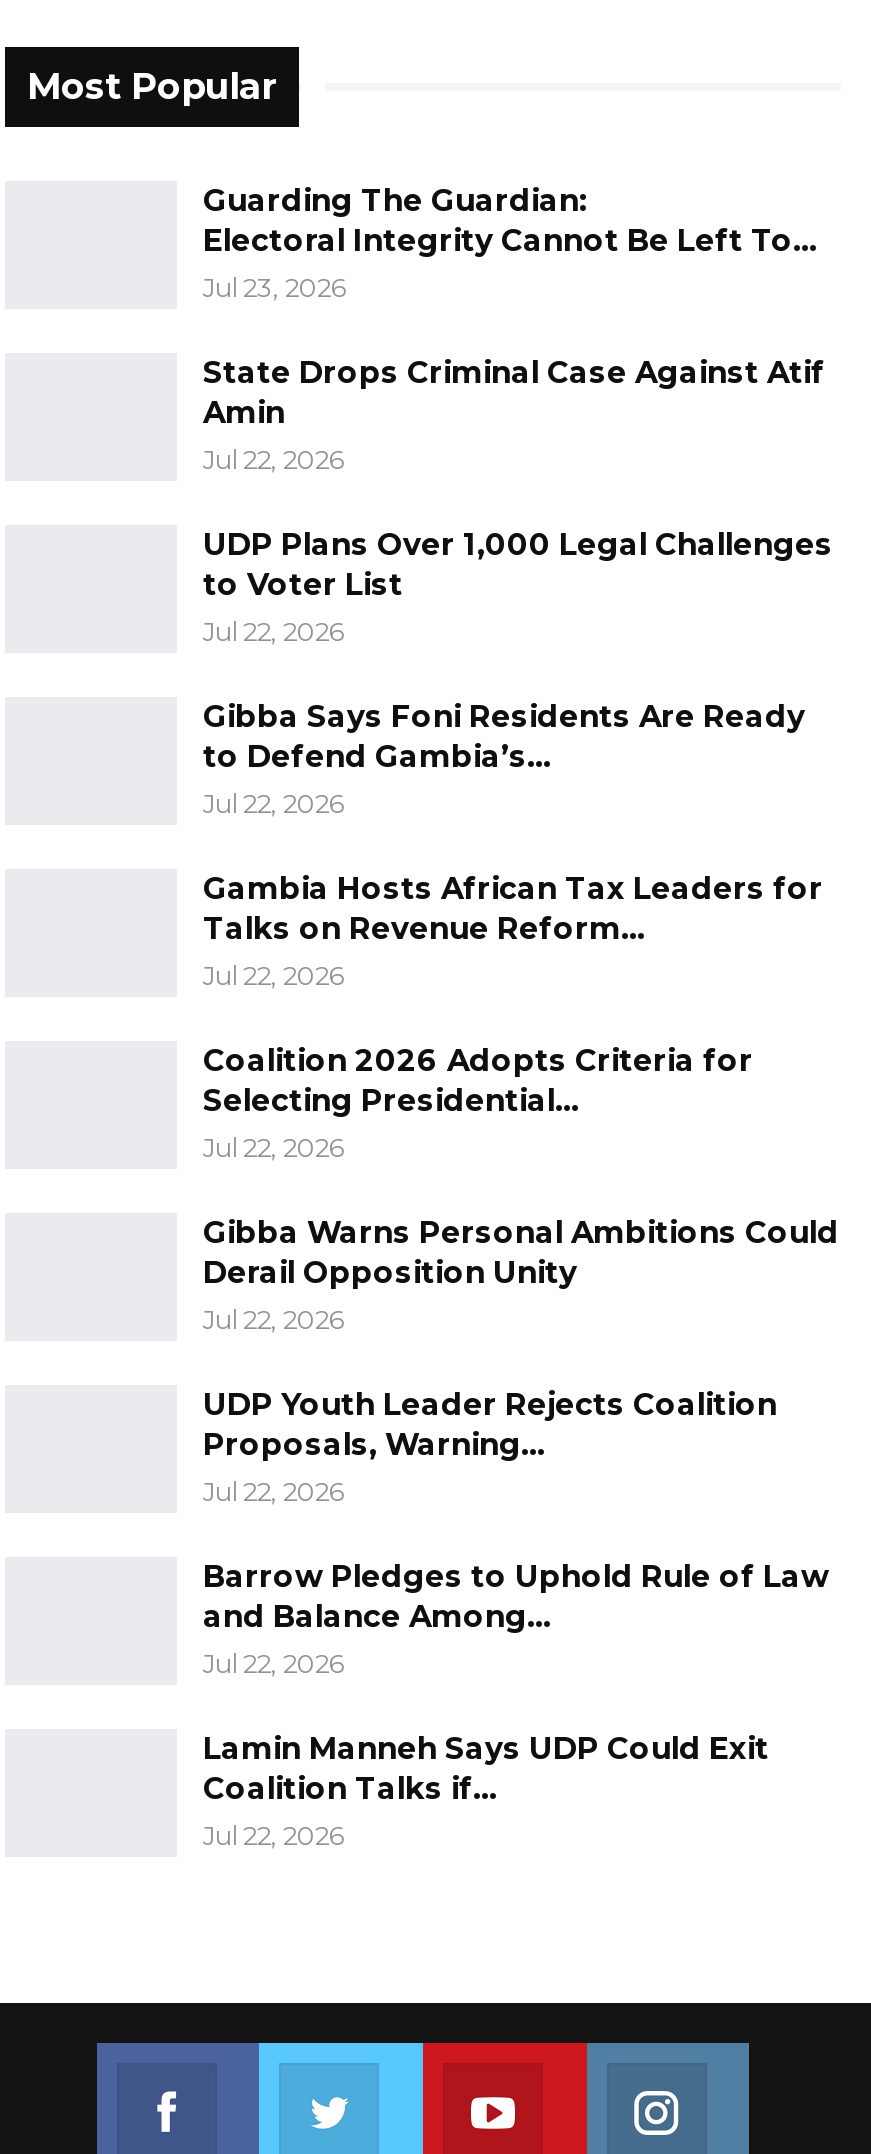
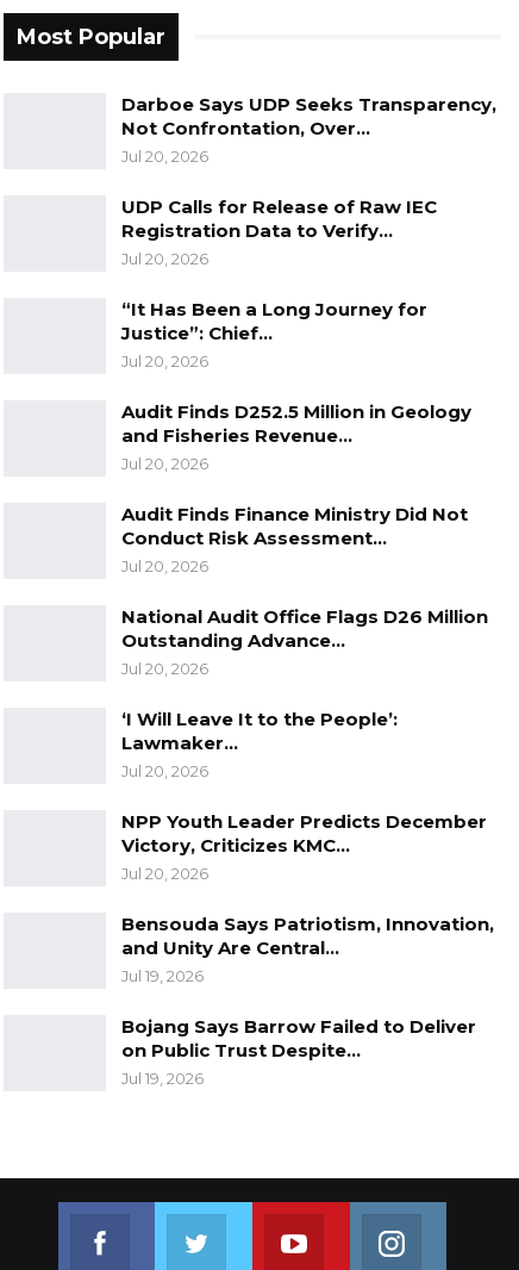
[203,181,817,303] Guarding The Guardian: | Electoral Integrity Cannot Be Left To… | Jul 23, 2026 -> [121,93,496,166] Darboe Says UDP Seeks Transparency, | Not Confrontation, Over… | Jul 20, 2026
[203,353,825,475] State Drops Criminal Case Against Atif | Amin | Jul 22, 2026 -> [121,196,437,268] UDP Calls for Release of Raw IEC | Registration Data to Verify… | Jul 20, 2026
[203,525,833,647] UDP Plans Over 1,000 Legal Challenges | to Voter List | Jul 22, 2026 -> [121,298,427,371] “It Has Been a Long Journey for | Justice”: Chief… | Jul 20, 2026
[203,697,805,819] Gibba Says Foni Residents Are Ready | to Defend Gambia’s… | Jul 22, 2026 -> [121,400,471,473] Audit Finds D252.5 Million in Geology | and Fisheries Revenue… | Jul 20, 2026
[203,869,823,991] Gambia Hosts African Tax Leaders for | Talks on Revenue Reform… | Jul 22, 2026 -> [121,503,468,576] Audit Finds Finance Ministry Did Not | Conduct Risk Assessment… | Jul 20, 2026
[203,1041,753,1163] Coalition 2026 Adopts Criteria for | Selecting Presidential… | Jul 22, 2026 -> [121,605,488,678] National Audit Office Flags D26 Million | Outstanding Advance… | Jul 20, 2026
[203,1213,839,1335] Gibba Warns Personal Ambitions Could | Derail Opposition Unity | Jul 22, 2026 -> [121,708,398,780] ‘I Will Leave It to the People’: | Lawmaker… | Jul 20, 2026
[203,1385,777,1507] UDP Youth Leader Rejects Coalition | Proposals, Warning… | Jul 22, 2026 -> [121,810,487,883] NPP Youth Leader Predicts December | Victory, Criticizes KMC… | Jul 20, 2026
[203,1557,829,1679] Barrow Pledges to Uphold Rule of Law | and Balance Among… | Jul 22, 2026 -> [121,913,494,985] Bensouda Says Patriotism, Innovation, | and Unity Are Central… | Jul 19, 2026
[203,1729,769,1851] Lamin Manneh Says UDP Could Exit | Coalition Talks if… | Jul 22, 2026 -> [121,1015,476,1088] Bojang Says Barrow Failed to Deliver | on Public Trust Despite… | Jul 19, 2026

